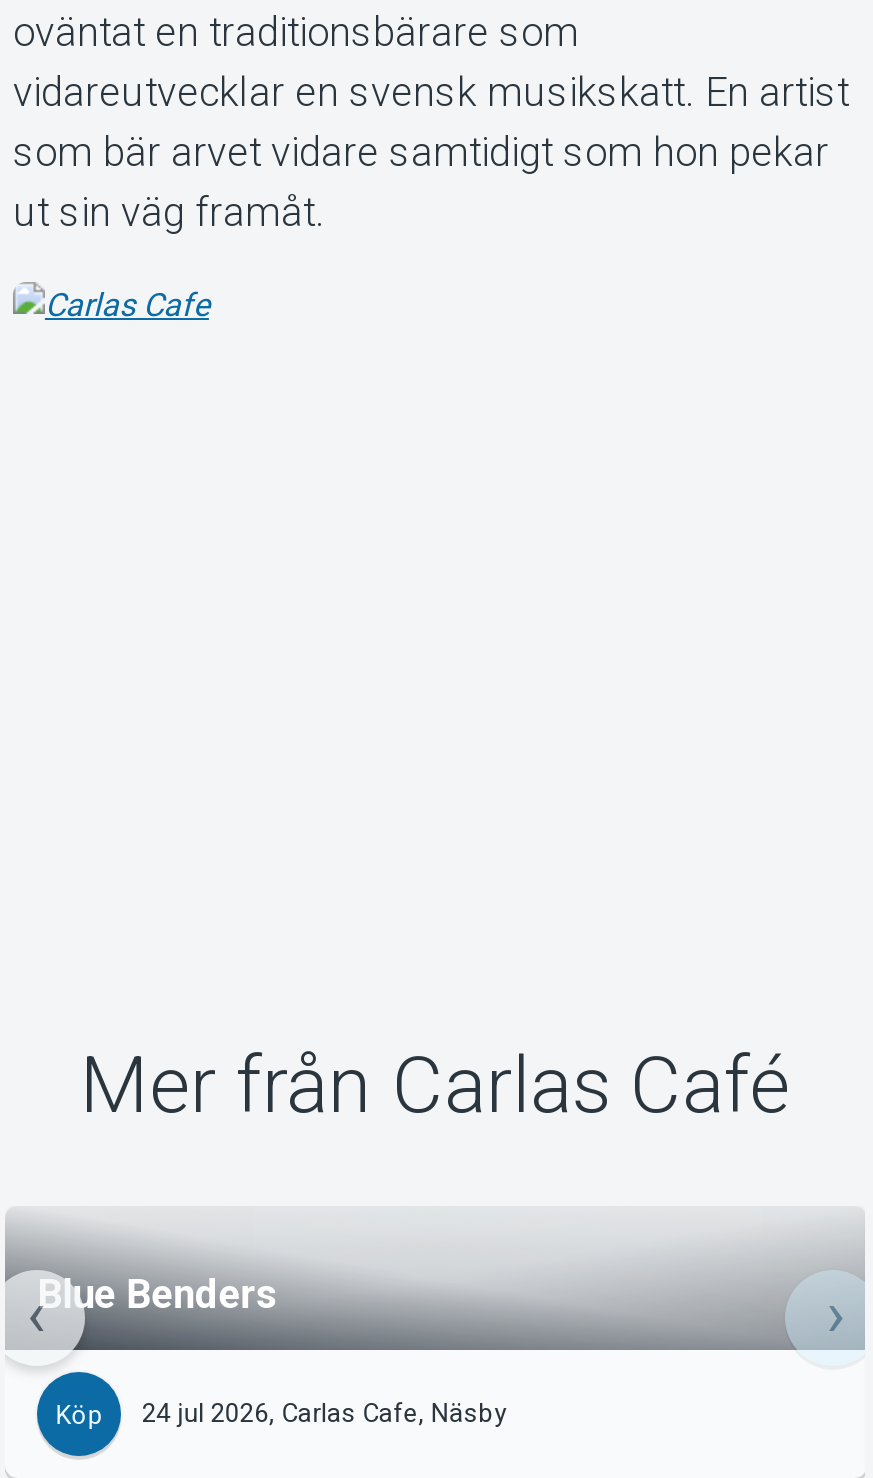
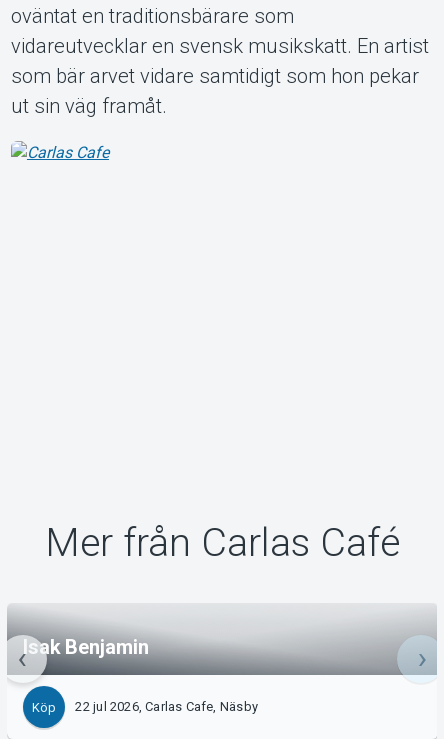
[37,1270,278,1318] Blue Benders -> [23,635,148,659] Isak Benjamin
[142,1398,507,1428] 24 jul 2026, Carlas Cafe, Näsby -> [75,699,258,714] 22 jul 2026, Carlas Cafe, Näsby

